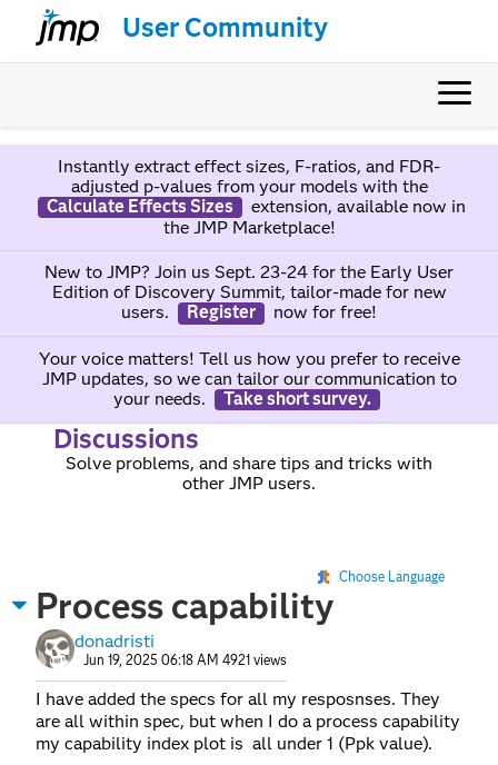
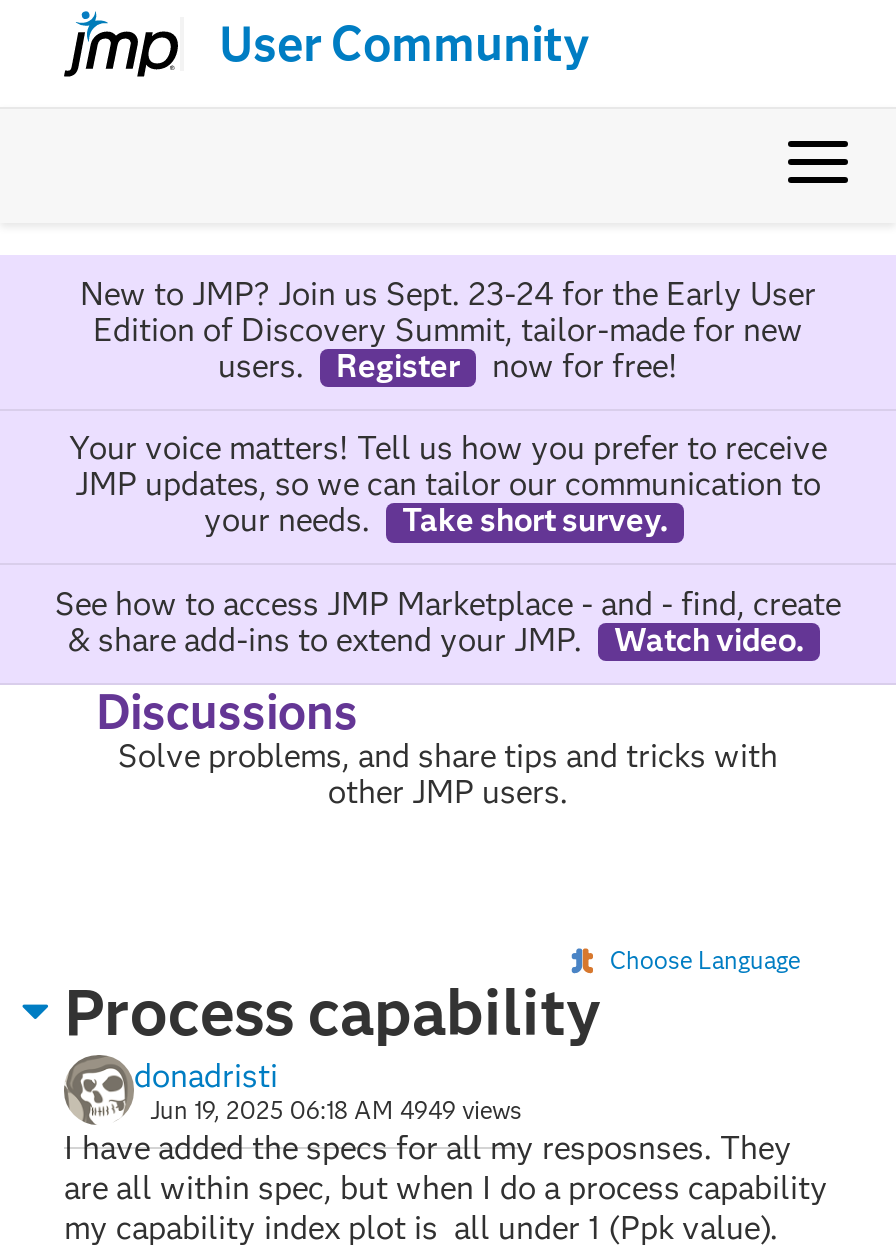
[46,155,465,238] Instantly extract effect sizes, F-ratios, and FDR- | adjusted p-values from your models with the | Calculate Effects Sizes | extension, available now in | the JMP Marketplace! -> none
moved [38,262,460,409] -> [69,275,827,539]: New to JMP? Join us Sept. 23-24 for the Early User | Edition of Discovery Summit, tailor-made for new | users. | ... | your needs. | Take short survey.
none -> [55,584,841,658] See how to access JMP Marketplace - and - find, create | & share add-ins to extend your JMP. | Watch video.
[83,651,287,668] Jun 19, 2025 06:18 AM 4921 views -> [150,1095,522,1125] Jun 19, 2025 06:18 AM 4949 views

